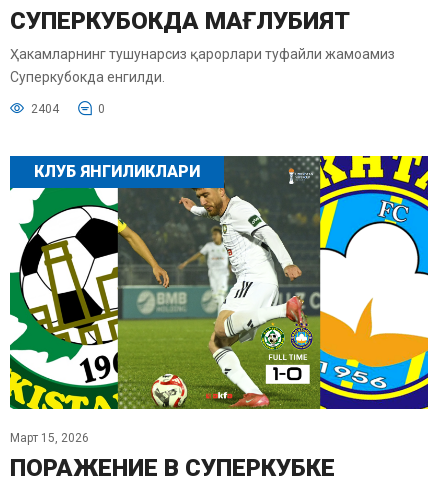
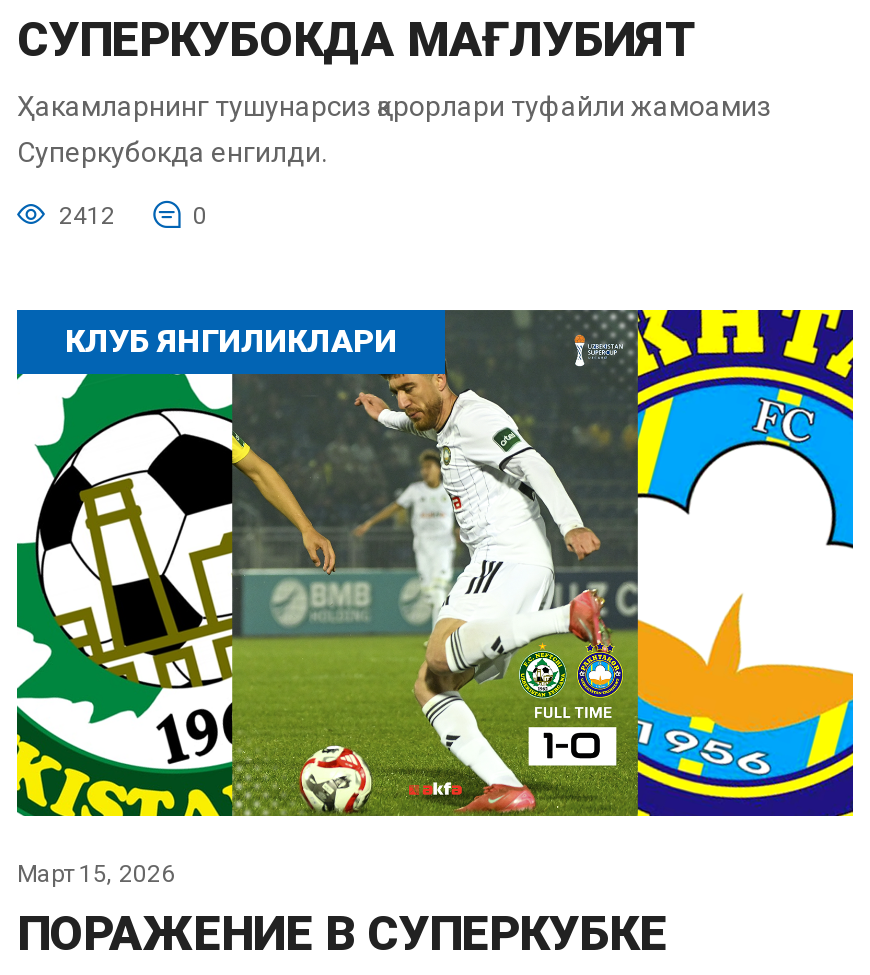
[31,102,59,116] 2404 -> [59,201,115,229] 2412

